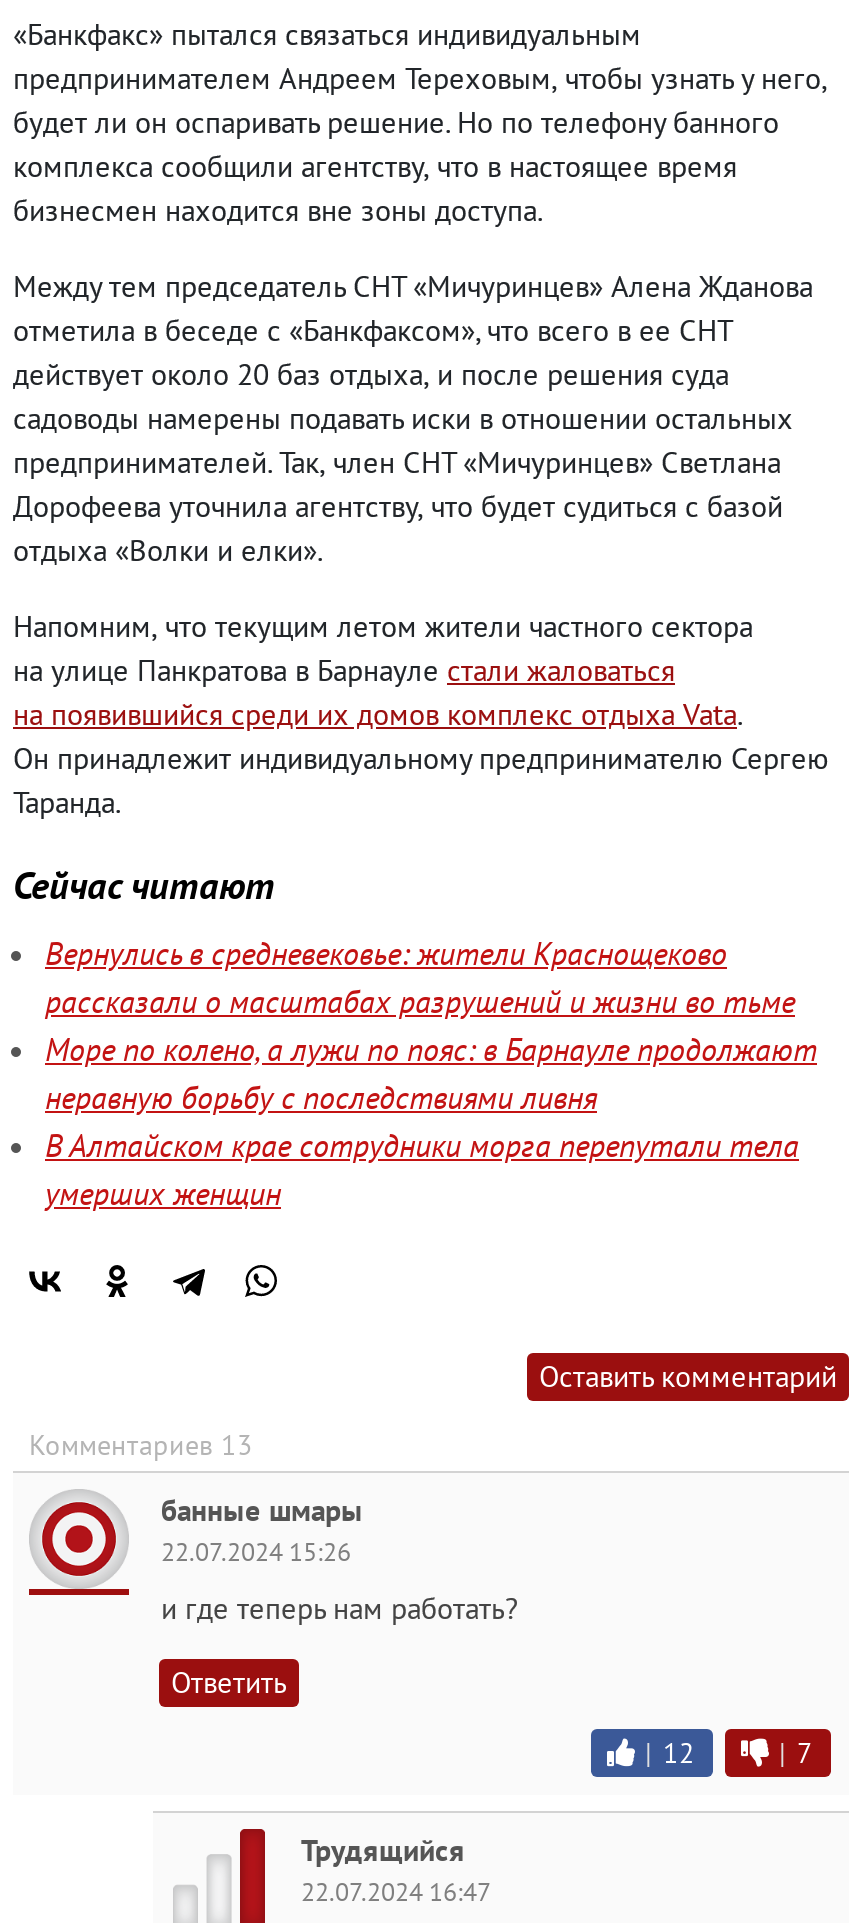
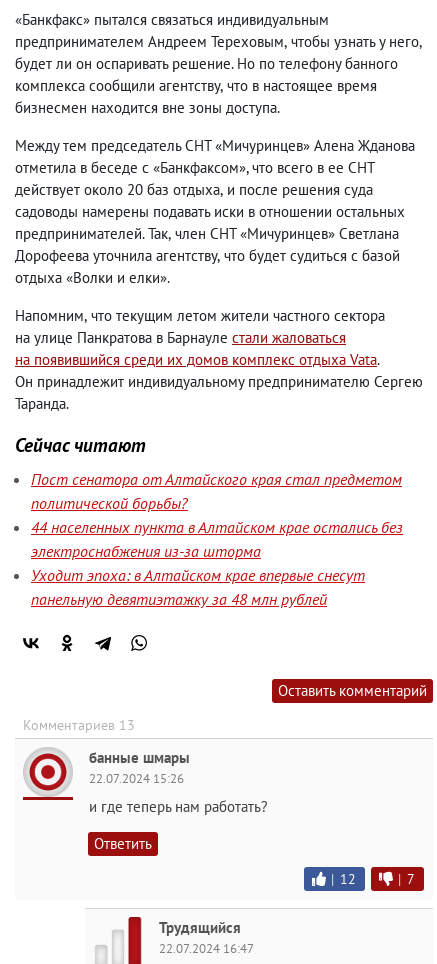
[45,933,817,1213] Вернулись в средневековье: жители Краснощеково | рассказали о масштабах разрушений и жизни во тьме | Море по колено, а лужи по пояс: в Барнауле продолжают | неравную борьбу с последствиями ливня | В Алтайском крае сотрудники морга перепутали тела | умерших женщин -> [31,469,403,609] Пост сенатора от Алтайского края стал предметом | политической борьбы? | 44 населенных пункта в Алтайском крае остались без | электроснабжения из-за шторма | Уходит эпоха: в Алтайском крае впервые снесут | панельную девятиэтажку за 48 млн рублей

